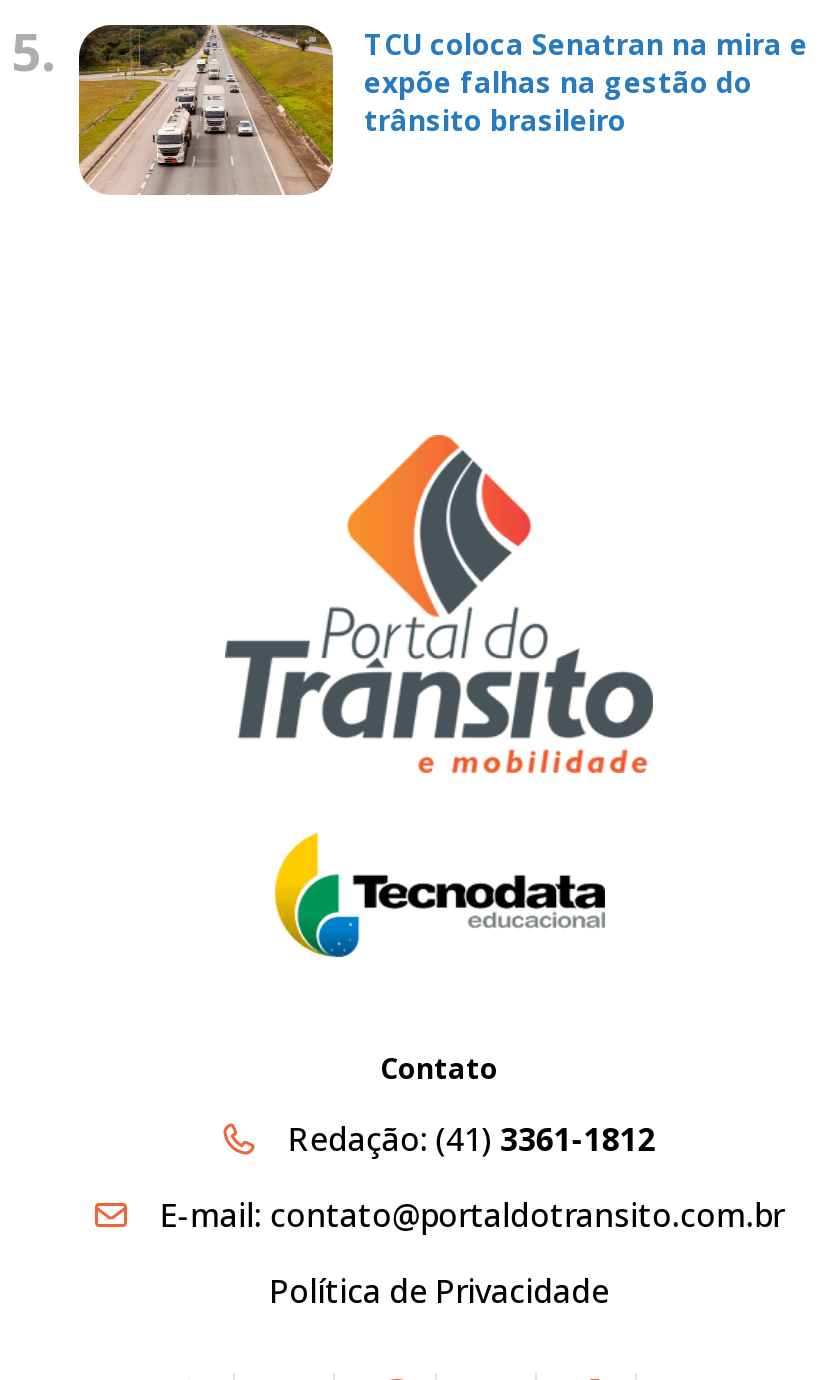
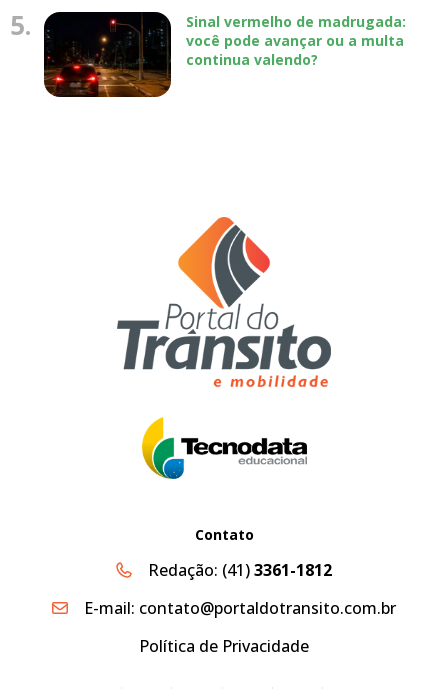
[77,24,808,196] [image] | TCU coloca Senatran na mira e | expõe falhas na gestão do | trânsito brasileiro -> [43,11,406,98] [image] | Sinal vermelho de madrugada: | você pode avançar ou a multa | continua valendo?

